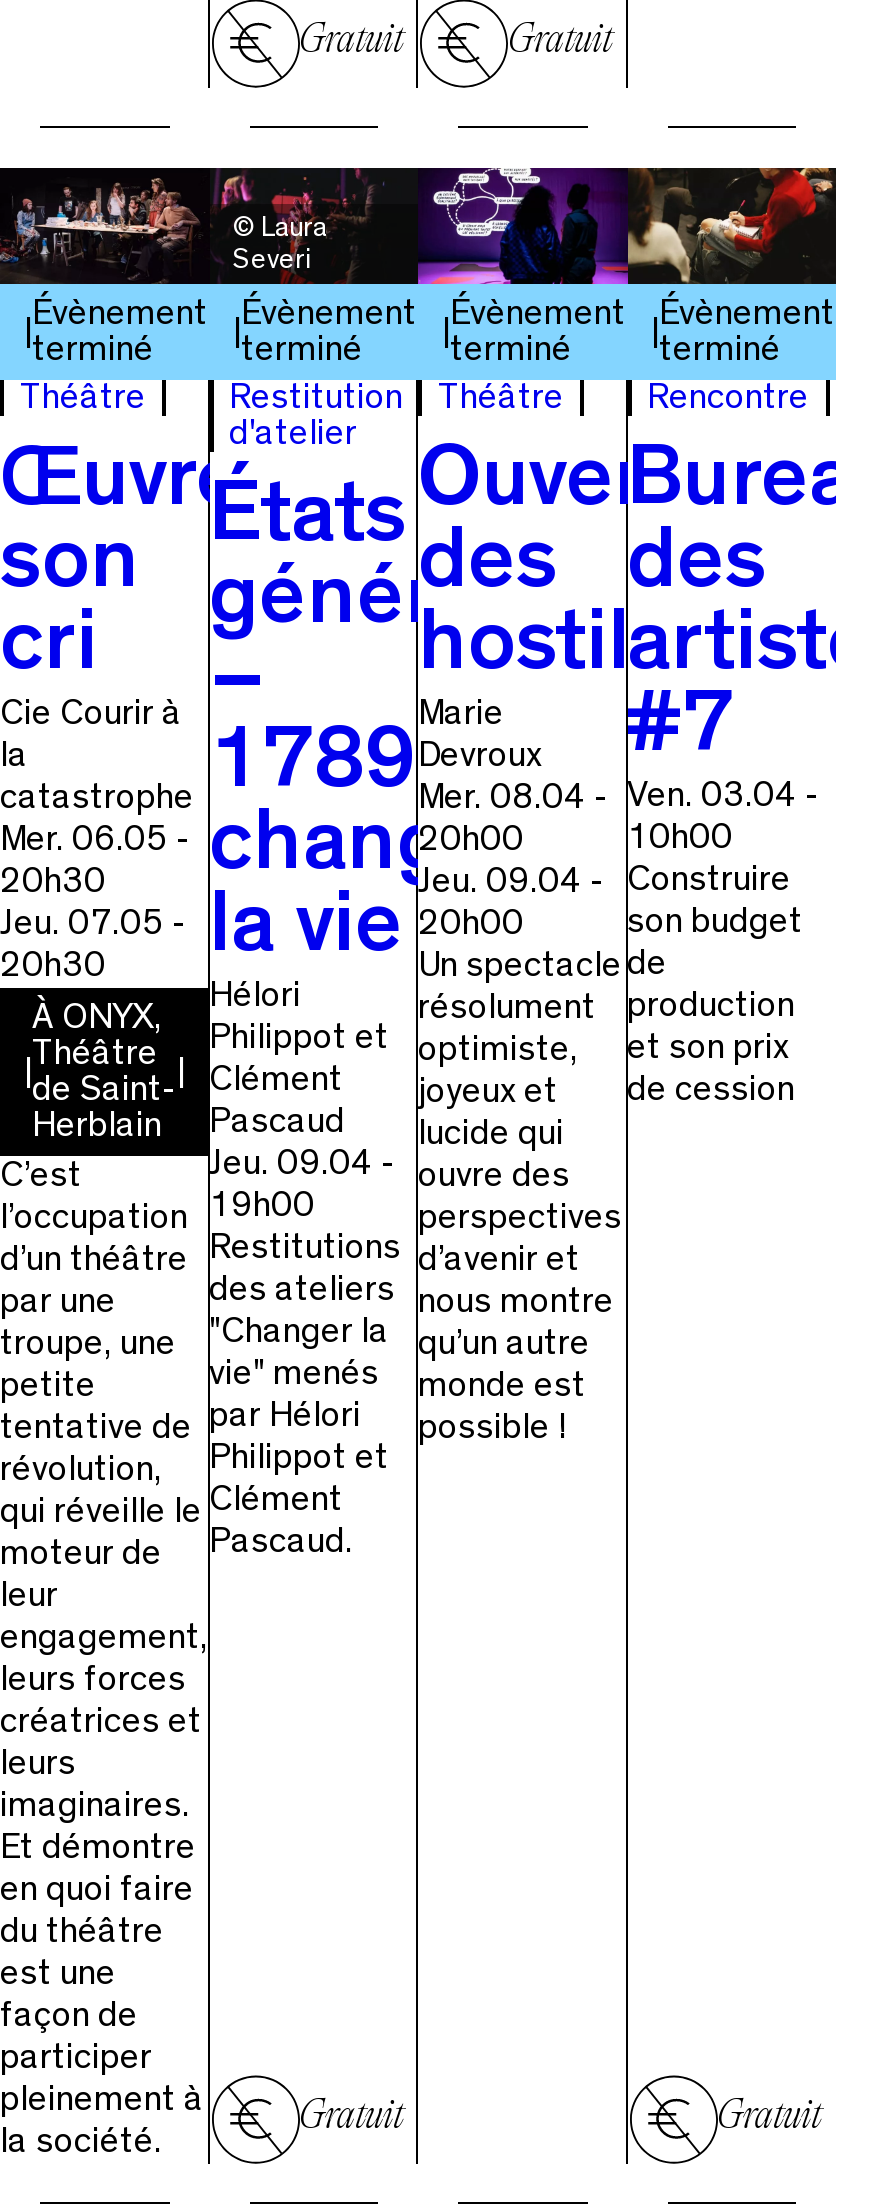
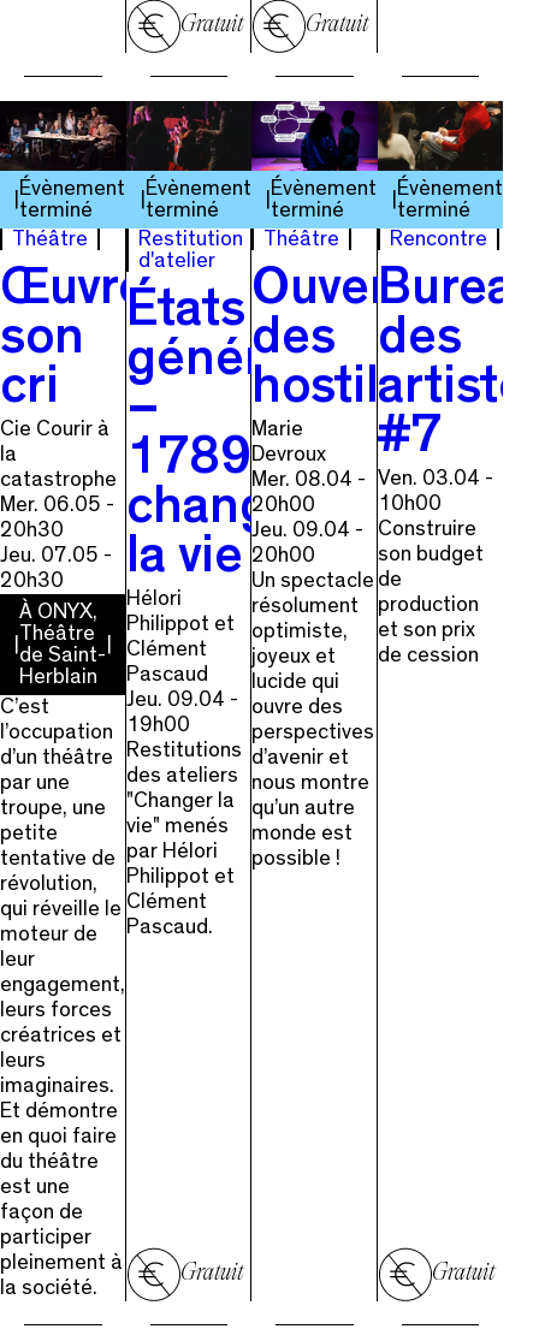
[233,214,327,274] © Laura | Severi -> none

